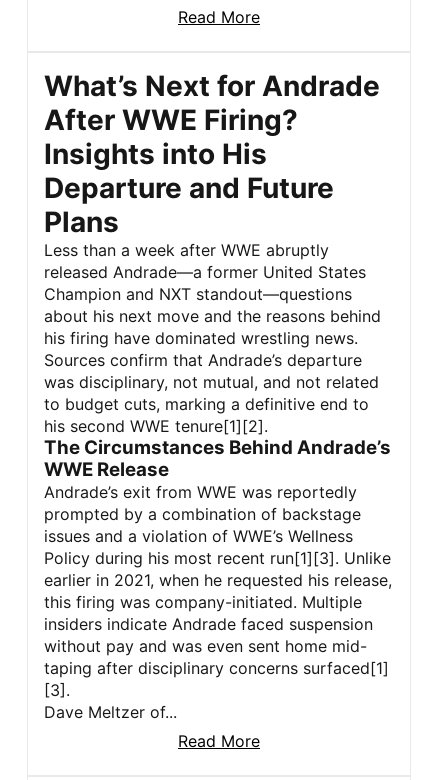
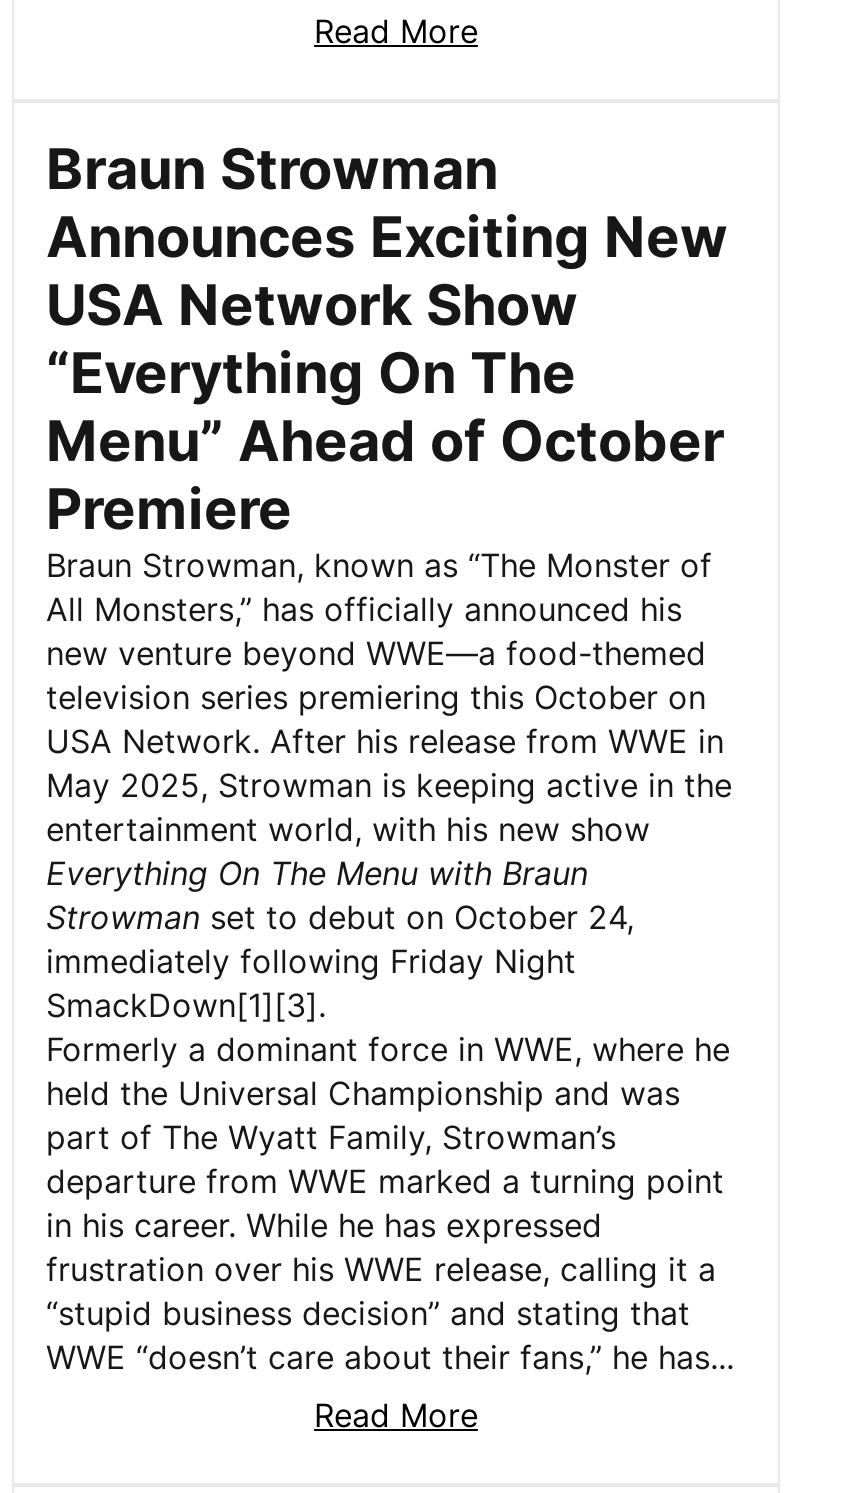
[44,69,392,722] What’s Next for Andrade | After WWE Firing? | Insights into His | Departure and Future | Plans | Less than a week after WWE abruptly | released Andrade—a former United States | Champion and NXT standout—questions | about his next move and the reasons behind | his firing have dominated wrestling news. | Sources confirm that Andrade’s departure | was disciplinary, not mutual, and not related | to budget cuts, marking a definitive end to | his second WWE tenure[1][2]. | The Circumstances Behind Andrade’s | WWE Release | Andrade’s exit from WWE was reportedly | prompted by a combination of backstage | issues and a violation of WWE’s Wellness | Policy during his most recent run[1][3]. Unlike | earlier in 2021, when he requested his release, | this firing was company-initiated. Multiple | insiders indicate Andrade faced suspension | without pay and was even sent home mid- | taping after disciplinary concerns surfaced[1] | [3]. | Dave Meltzer of... -> [46,135,734,1377] Braun Strowman | Announces Exciting New | USA Network Show | “Everything On The | Menu” Ahead of October | Premiere | Braun Strowman, known as “The Monster of | All Monsters,” has officially announced his | new venture beyond WWE—a food-themed | television series premiering this October on | USA Network. After his release from WWE in | May 2025, Strowman is keeping active in the | entertainment world, with his new show | Everything On The Menu with Braun | Strowman set to debut on October 24, | immediately following Friday Night | SmackDown[1][3]. | Formerly a dominant force in WWE, where he | held the Universal Championship and was | part of The Wyatt Family, Strowman’s | departure from WWE marked a turning point | in his career. While he has expressed | frustration over his WWE release, calling it a | “stupid business decision” and stating that | WWE “doesn’t care about their fans,” he has...

